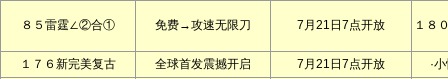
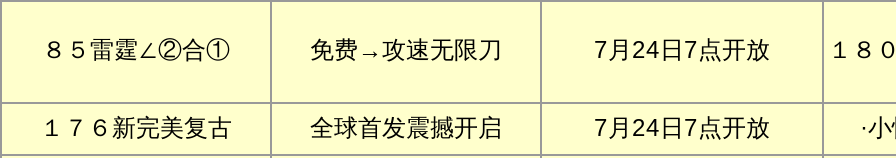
[297,18,385,32] 7月21日7点开放 -> [594,36,770,64] 7月24日7点开放
[297,57,385,71] 7月21日7点开放 -> [594,114,770,142] 7月24日7点开放

